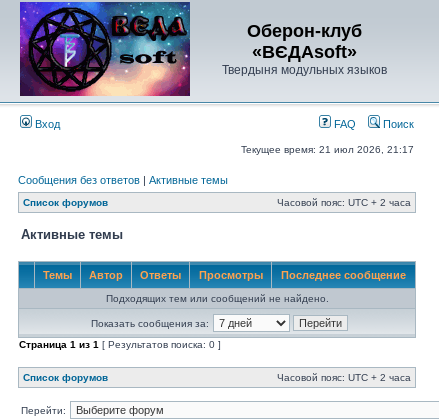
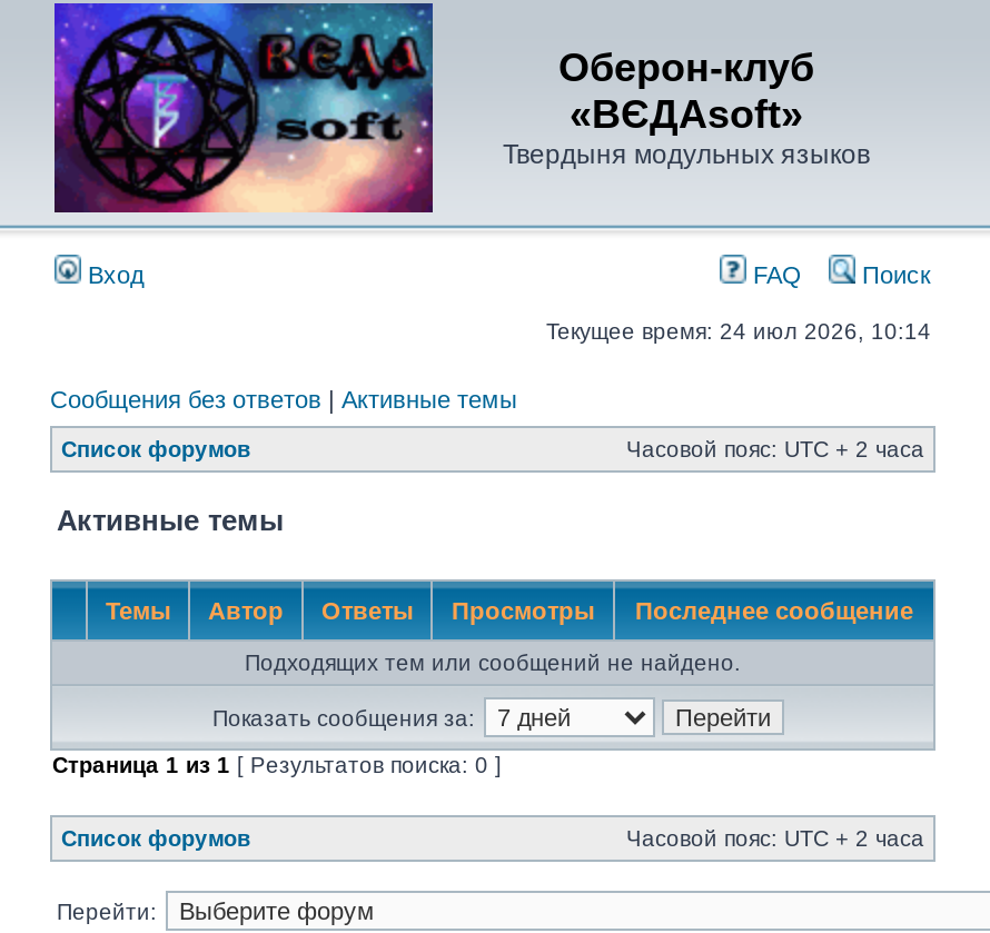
[241,144,414,155] Текущее время: 21 июл 2026, 21:17 -> [546,319,931,344] Текущее время: 24 июл 2026, 10:14

